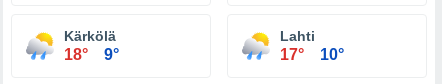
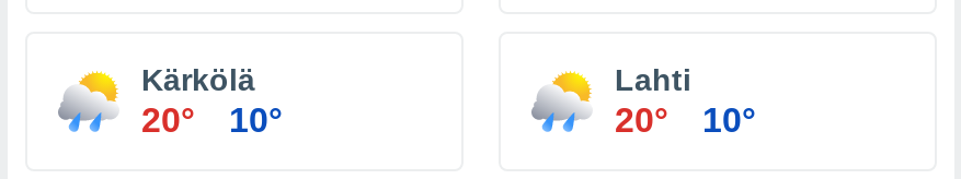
[64,46,88,63] 18° -> [141,102,194,139] 20°
[104,46,119,63] 9° -> [229,102,282,139] 10°
[280,46,344,63] 17° 10° -> [615,102,755,139] 20° 10°

